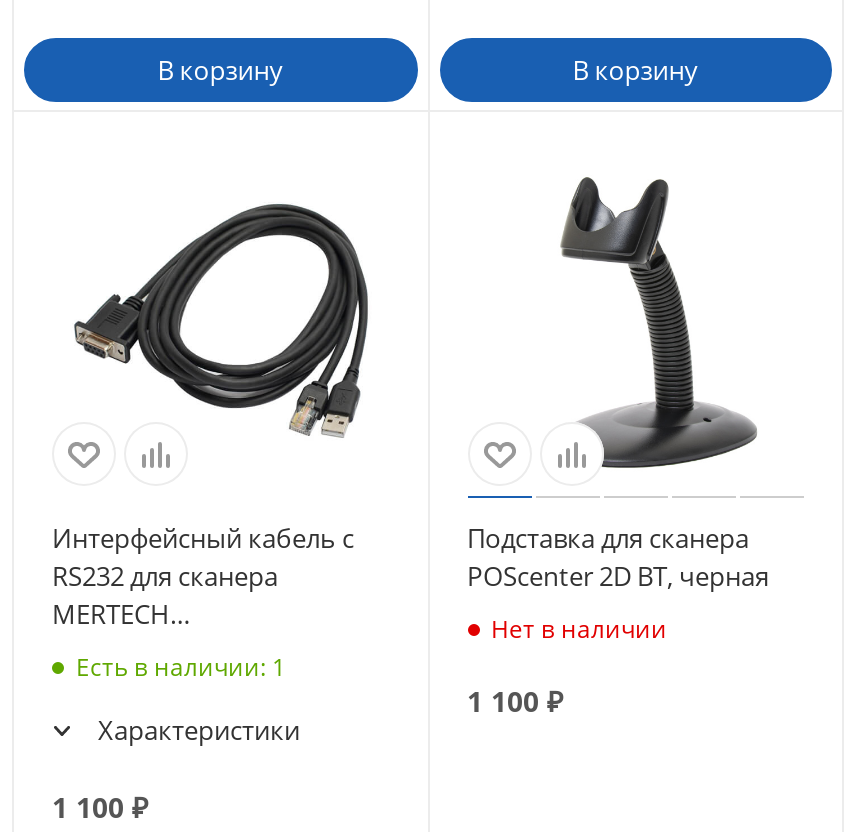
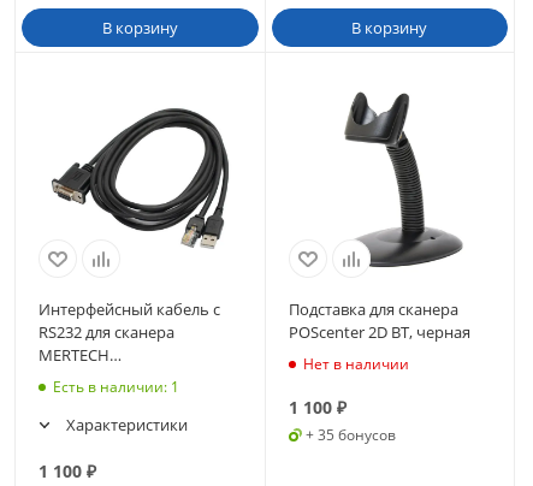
none -> [305,424,395,445] + 35 бонусов

